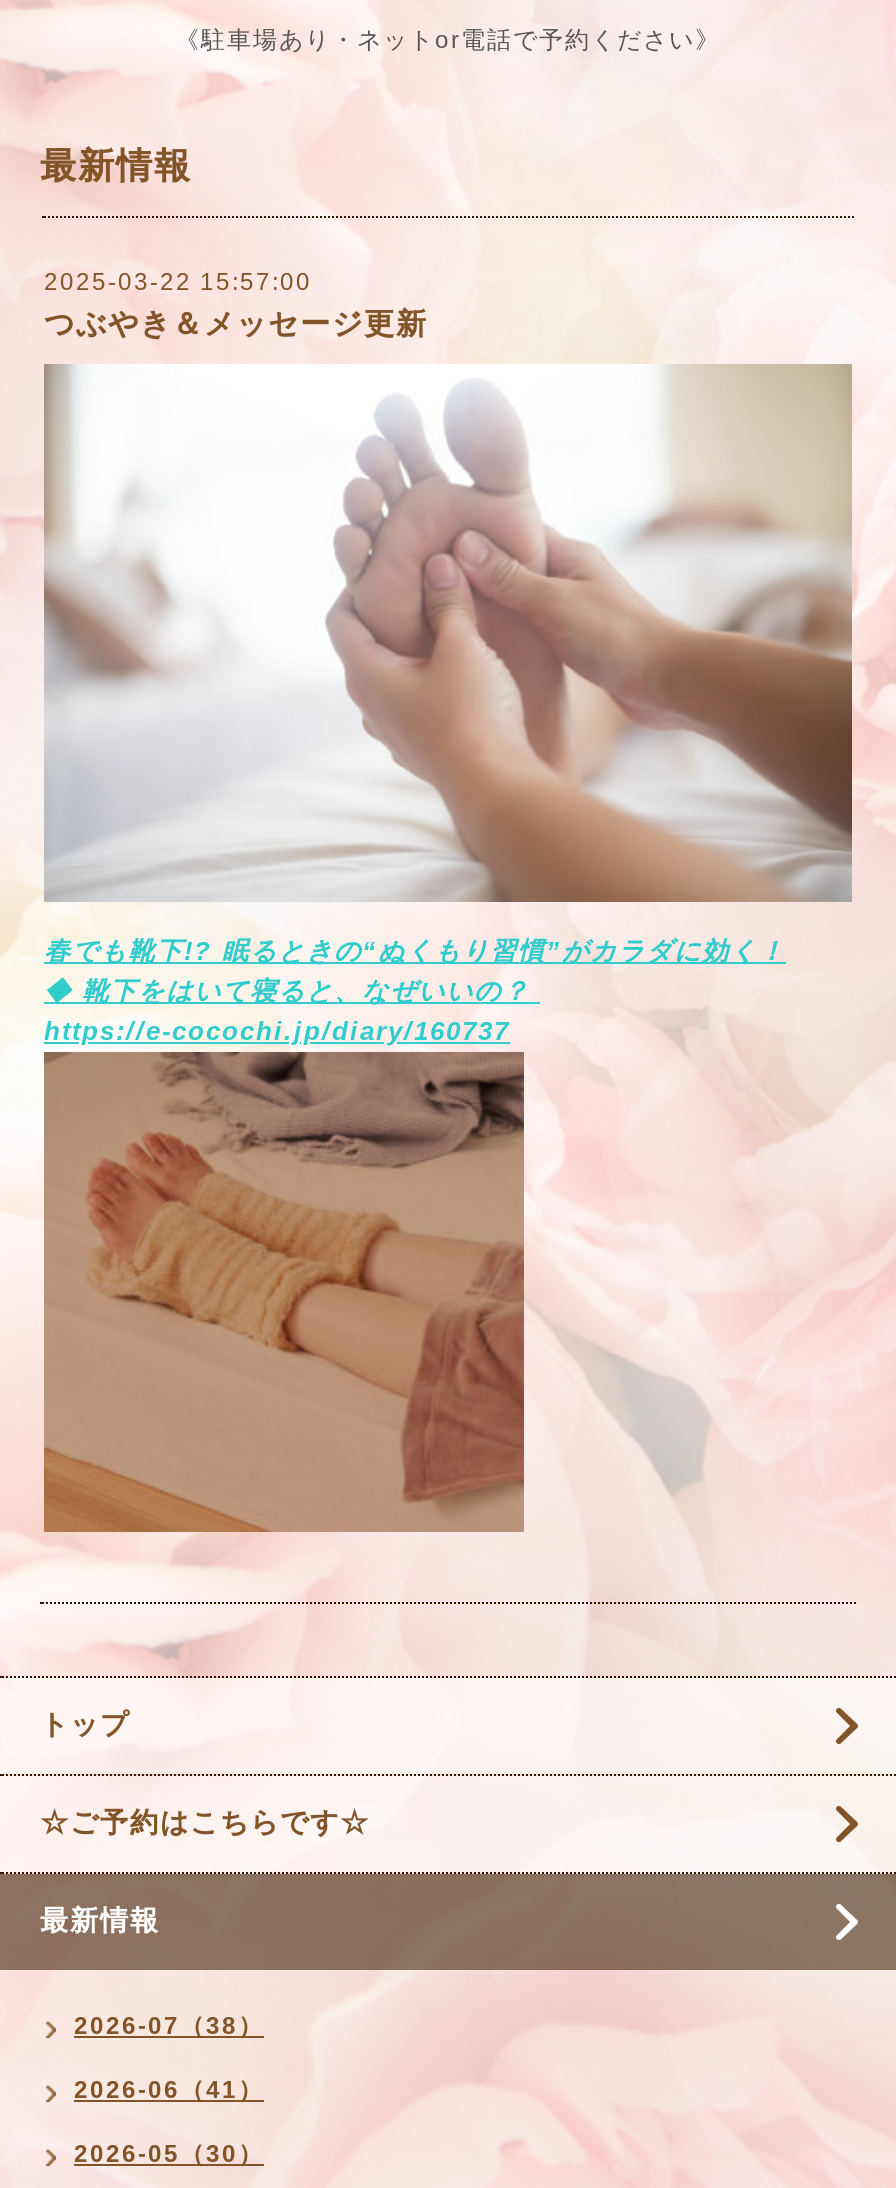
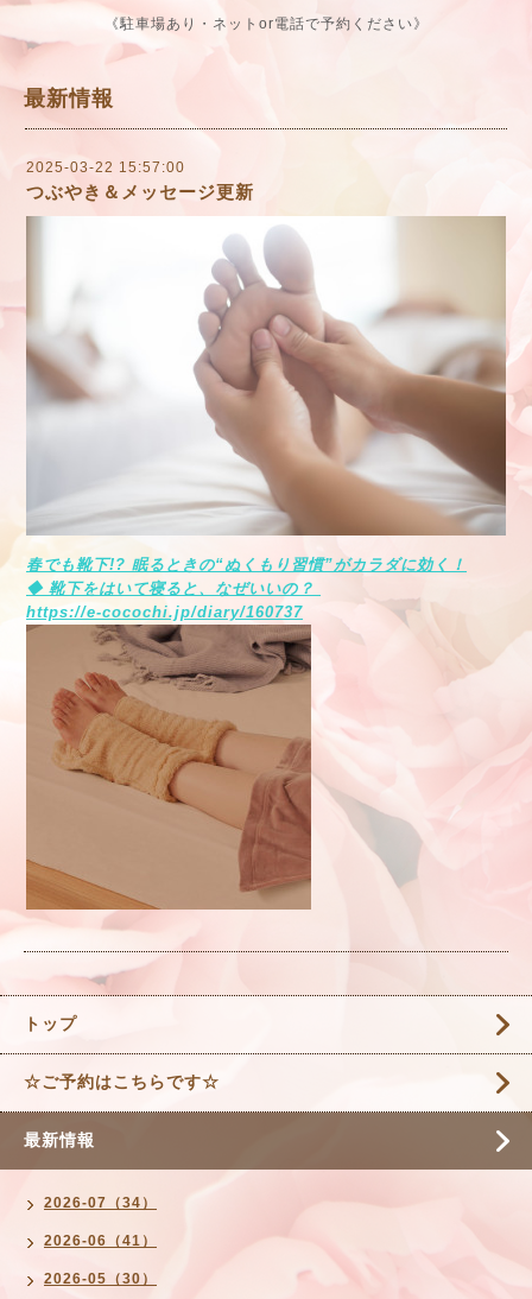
[74,2012,264,2040] 2026-07（38） -> [44,1195,157,1211] 2026-07（34）

